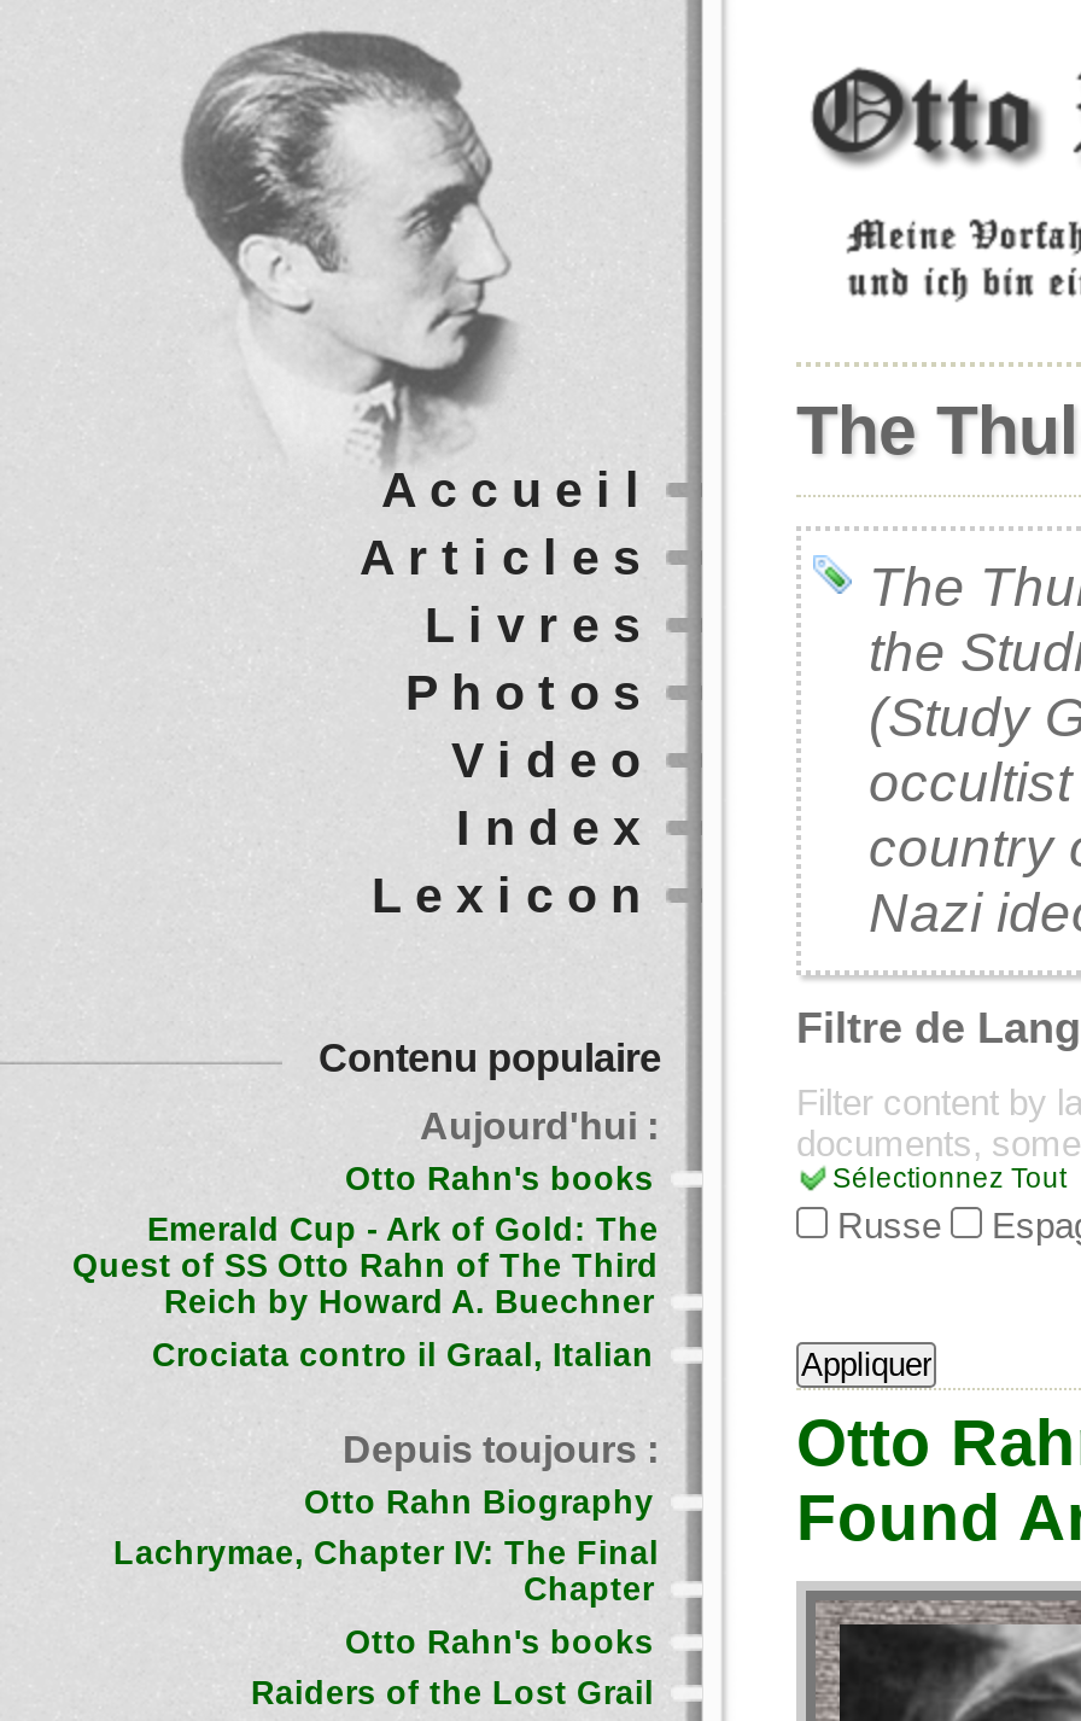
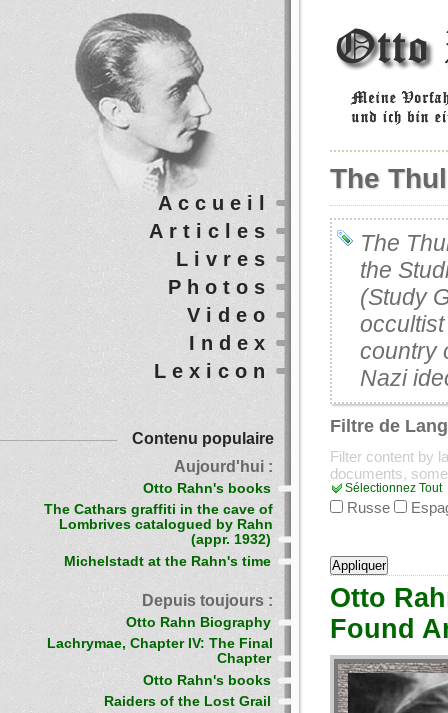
[72,1213,659,1373] Emerald Cup - Ark of Gold: The | Quest of SS Otto Rahn of The Third | Reich by Howard A. Buechner | Crociata contro il Graal, Italian -> [44,502,273,569] The Cathars graffiti in the cave of | Lombrives catalogued by Rahn | (appr. 1932) | Michelstadt at the Rahn's time

